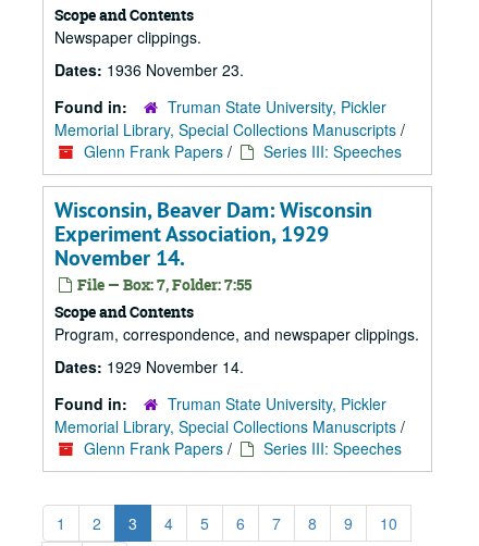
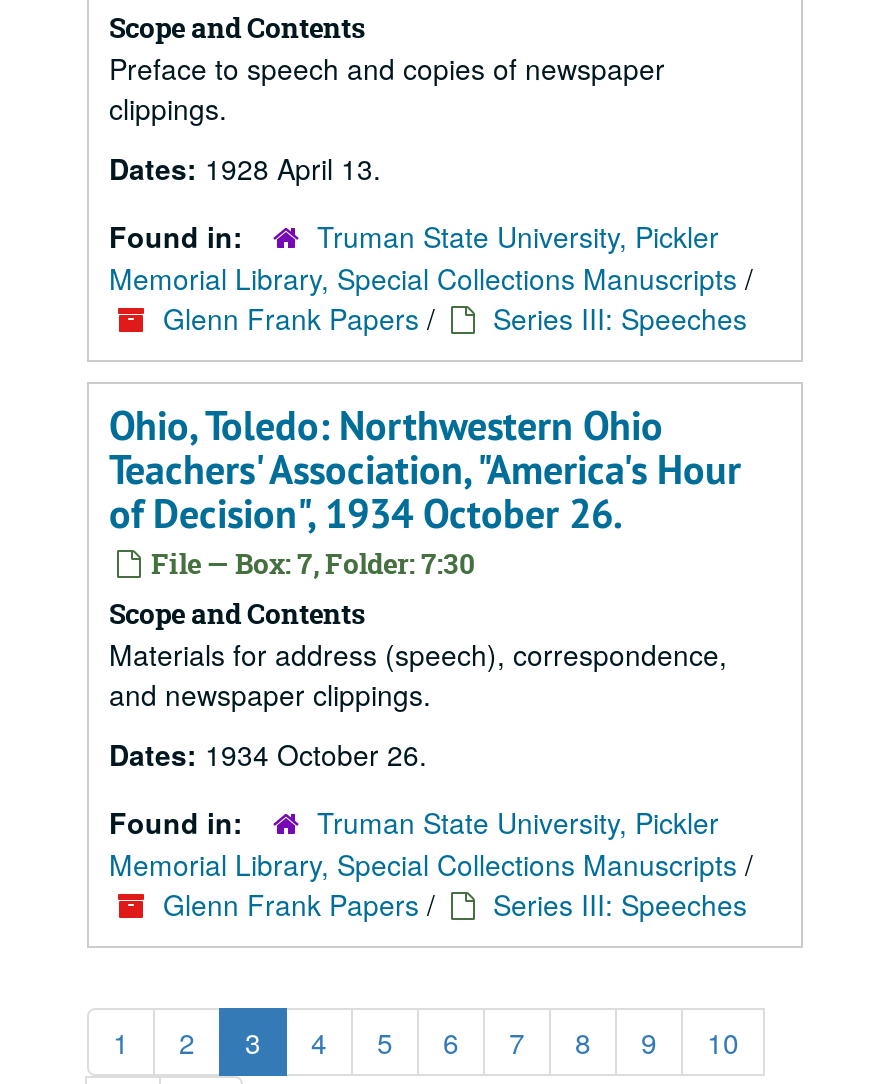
[54,26,201,48] Newspaper clippings. -> [109,48,665,128] Preface to speech and copies of newspaper | clippings.
[54,59,244,80] Dates: 1936 November 23. -> [109,148,381,188] Dates: 1928 April 13.
[54,196,372,295] Wisconsin, Beaver Dam: Wisconsin | Experiment Association, 1929 | November 14. | File — Box: 7, Folder: 7:55 -> [109,400,741,582] Ohio, Toledo: Northwestern Ohio | Teachers' Association, "America's Hour | of Decision", 1934 October 26. | File — Box: 7, Folder: 7:30
[54,323,419,345] Program, correspondence, and newspaper clippings. -> [109,634,727,714] Materials for address (speech), correspondence, | and newspaper clippings.
[54,356,244,377] Dates: 1929 November 14. -> [109,734,427,774] Dates: 1934 October 26.

